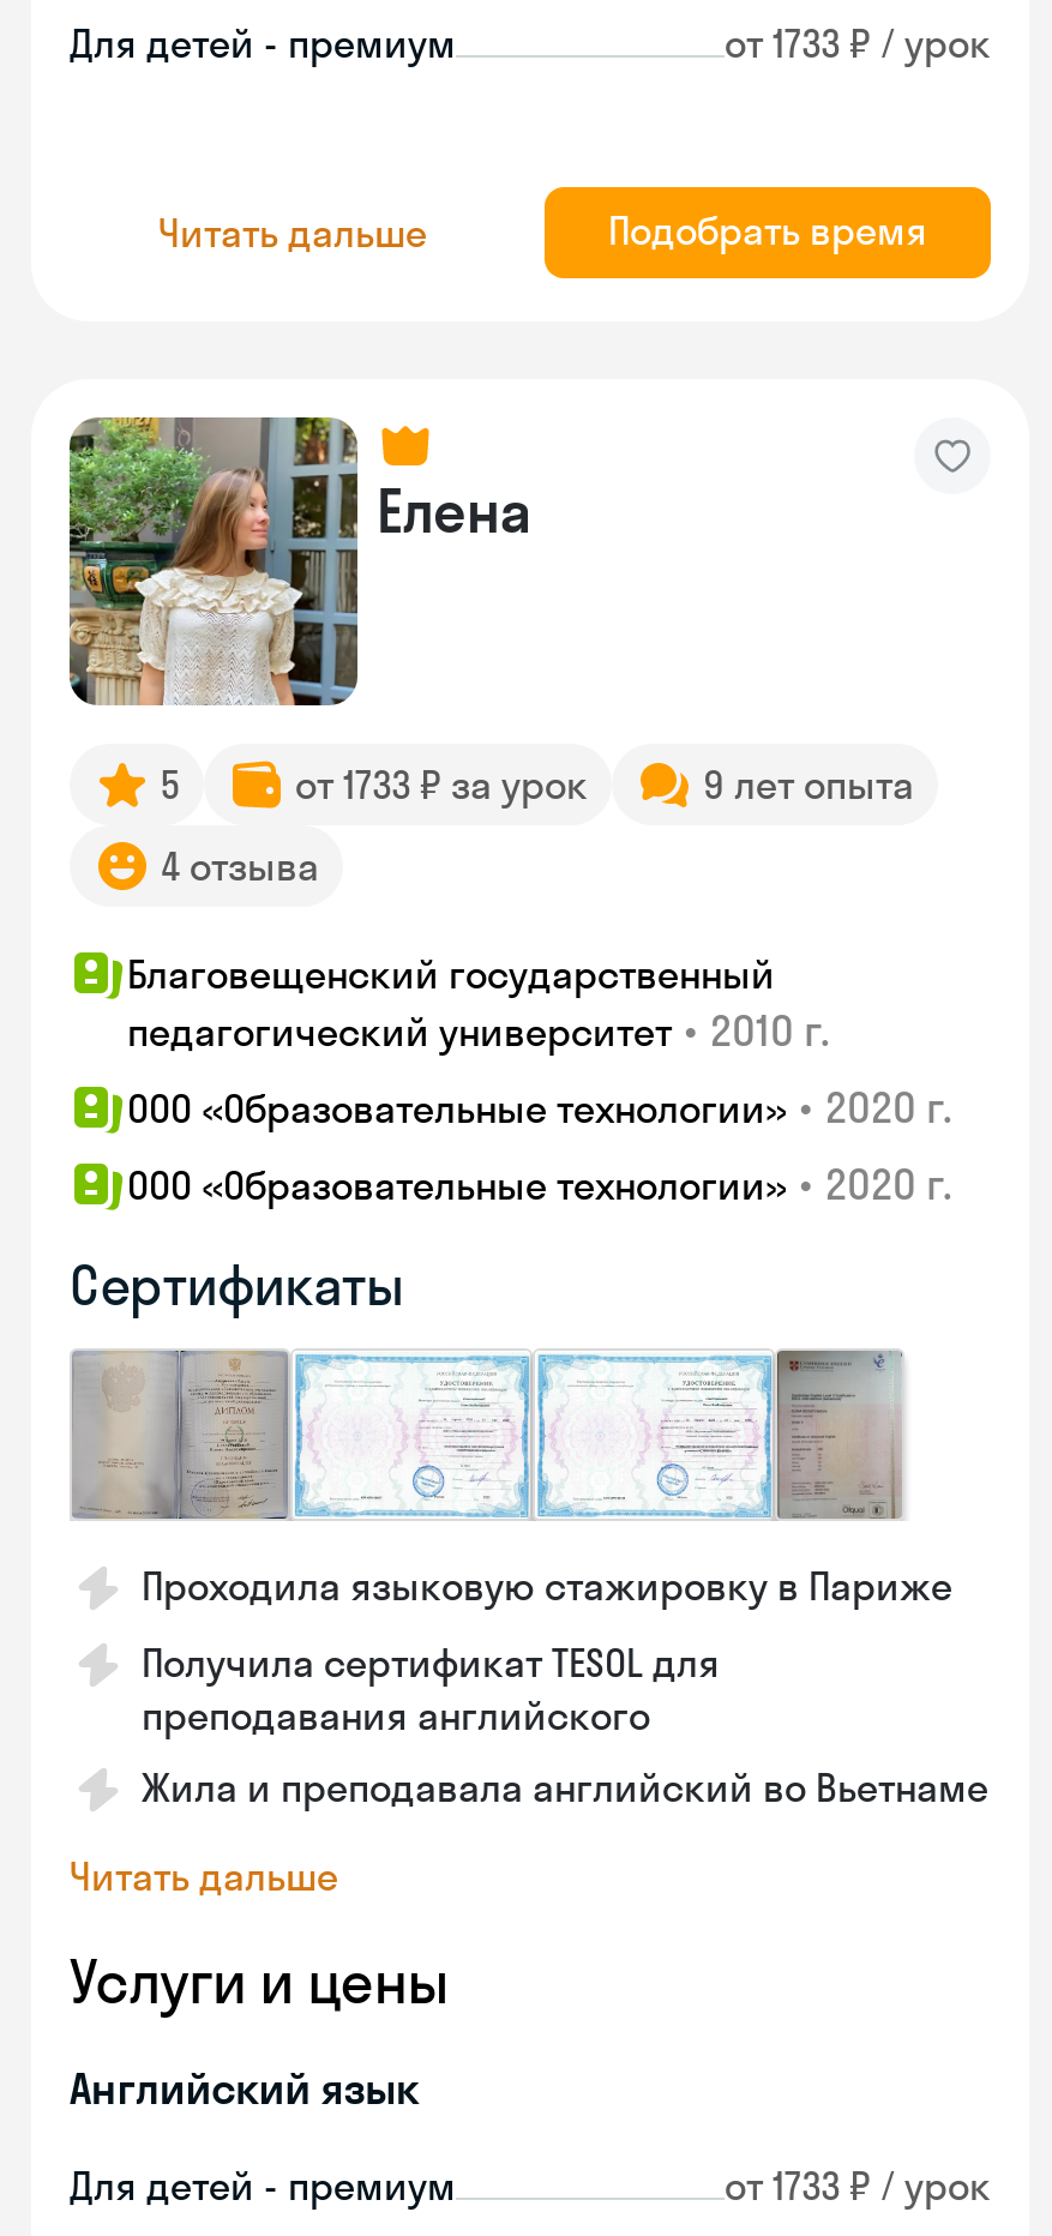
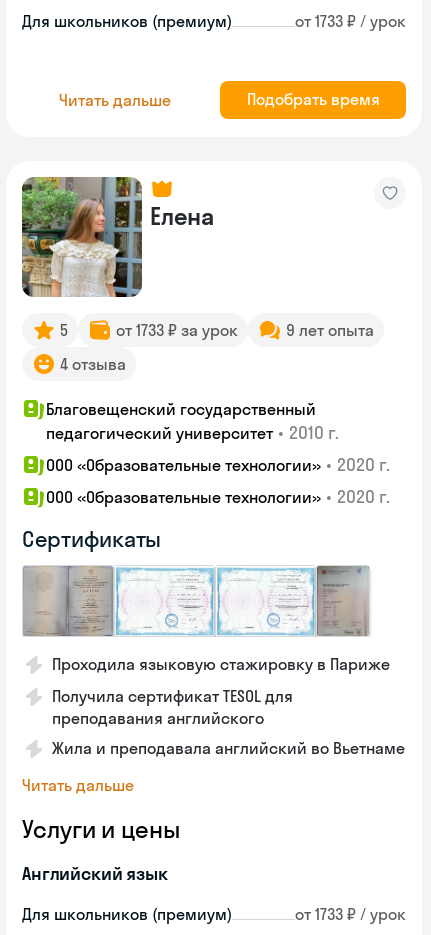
[70,19,456,67] Для детей - премиум -> [22,11,232,31] Для школьников (премиум)
[70,2162,456,2210] Для детей - премиум -> [22,904,232,924] Для школьников (премиум)

